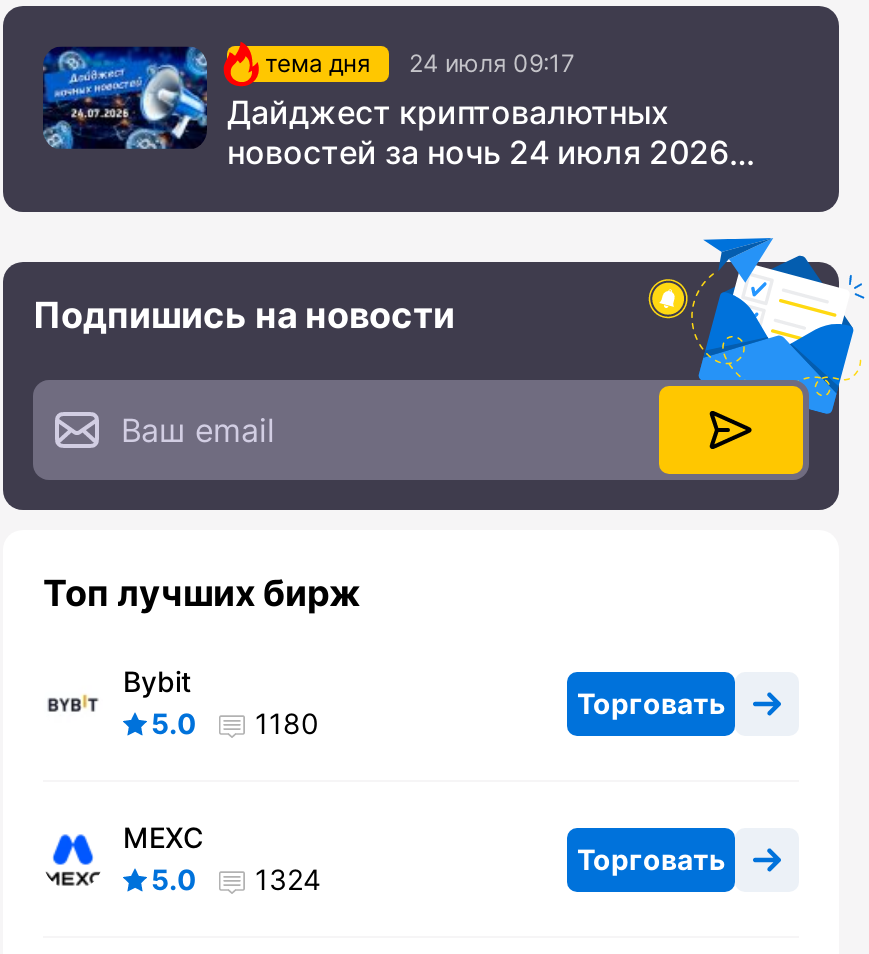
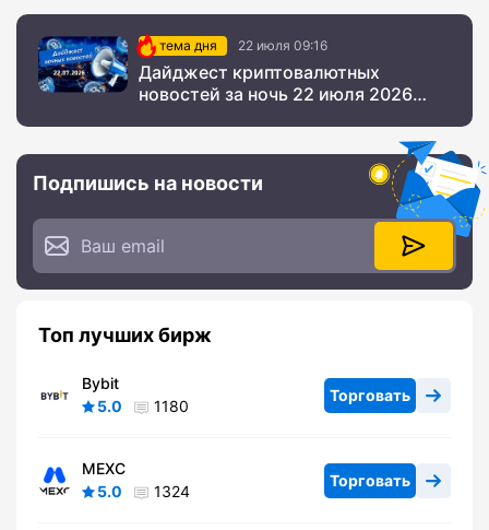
[265,49,575,79] тема дня 24 июля 09:17 -> [159,38,327,54] тема дня 22 июля 09:16
[227,133,729,173] новостей за ночь 24 июля 2026 -> [139,83,413,105] новостей за ночь 22 июля 2026

